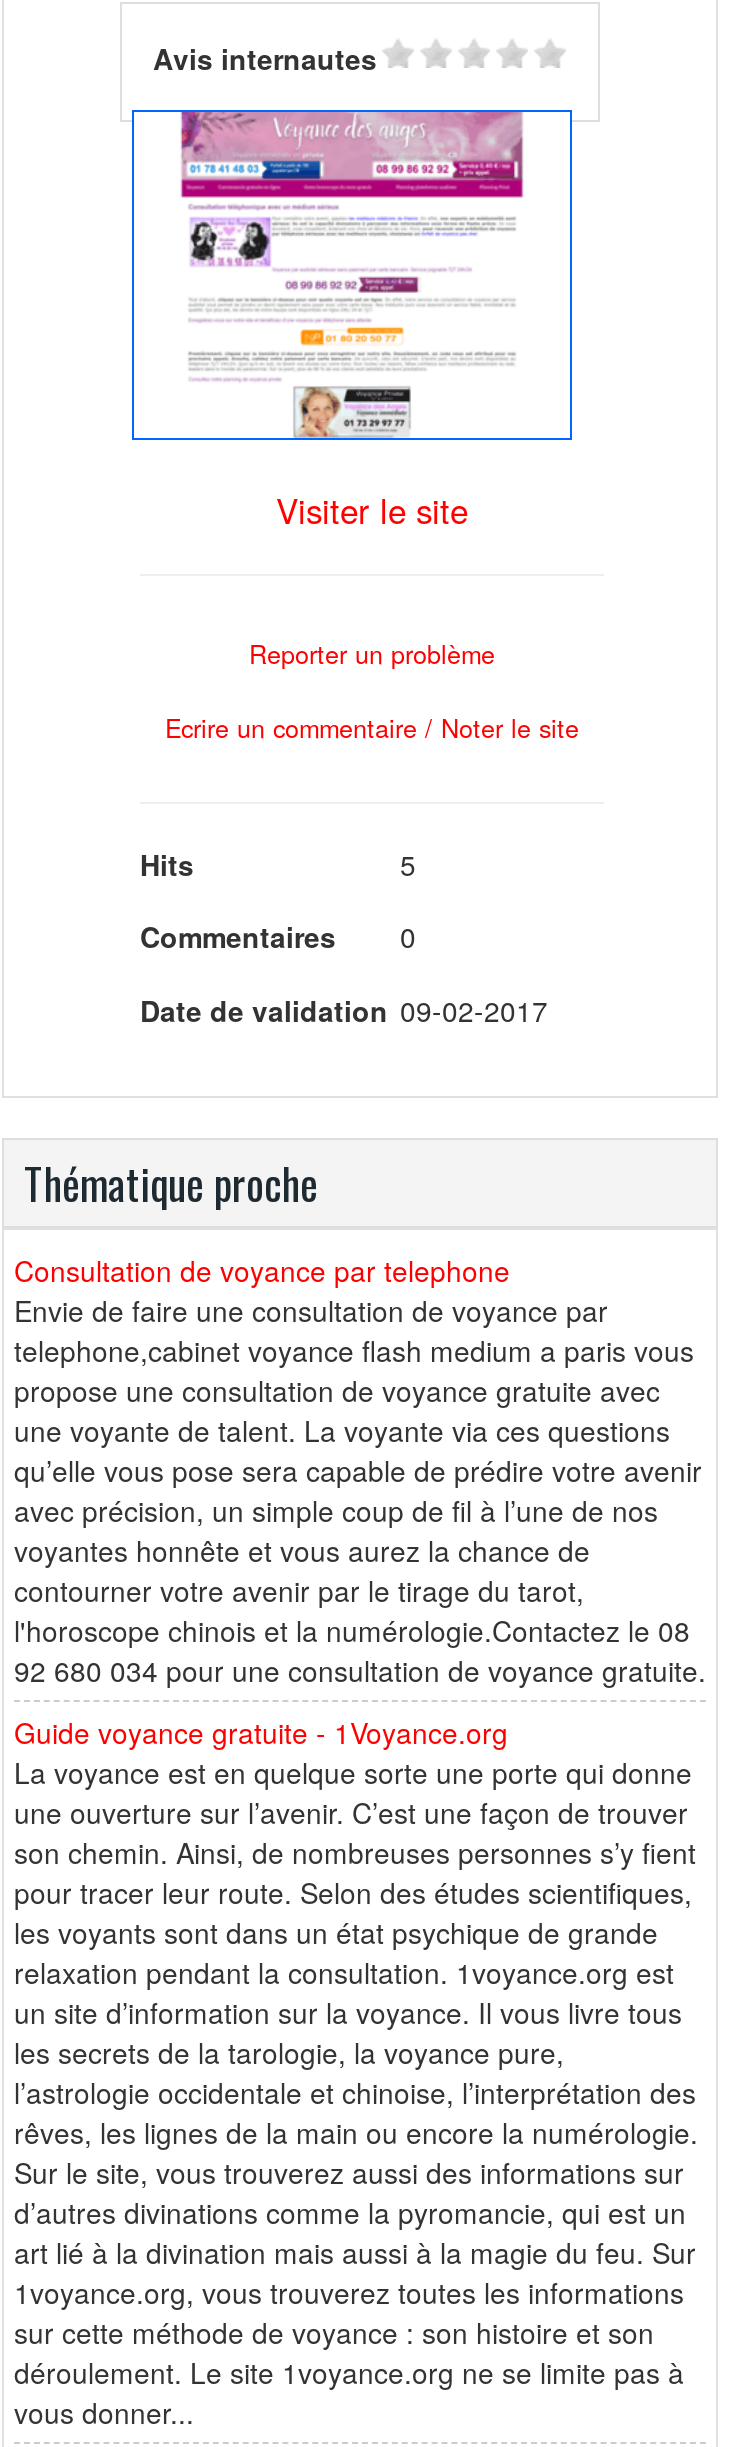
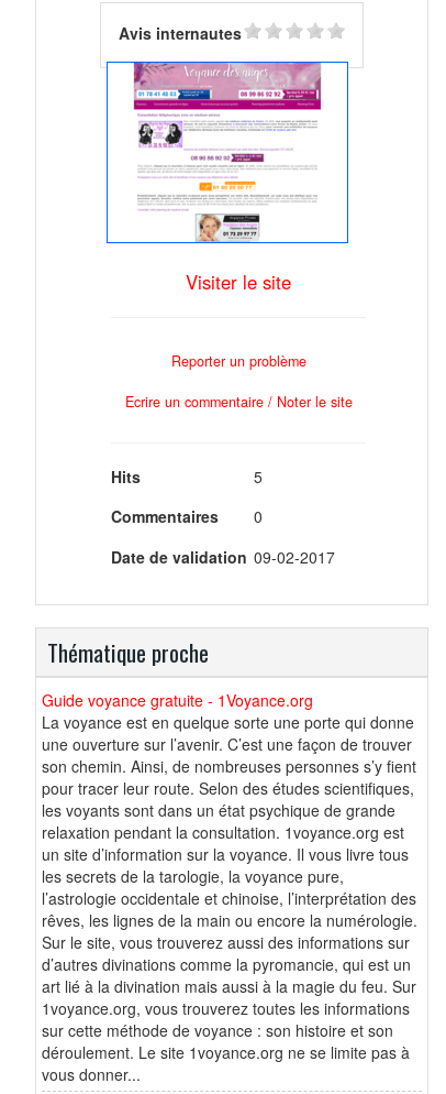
[14,1250,706,1690] Consultation de voyance par telephone | Envie de faire une consultation de voyance par | telephone,cabinet voyance flash medium a paris vous | propose une consultation de voyance gratuite avec | une voyante de talent. La voyante via ces questions | qu’elle vous pose sera capable de prédire votre avenir | avec précision, un simple coup de fil à l’une de nos | voyantes honnête et vous aurez la chance de | contourner votre avenir par le tirage du tarot, | l'horoscope chinois et la numérologie.Contactez le 08 | 92 680 034 pour une consultation de voyance gratuite. -> none

